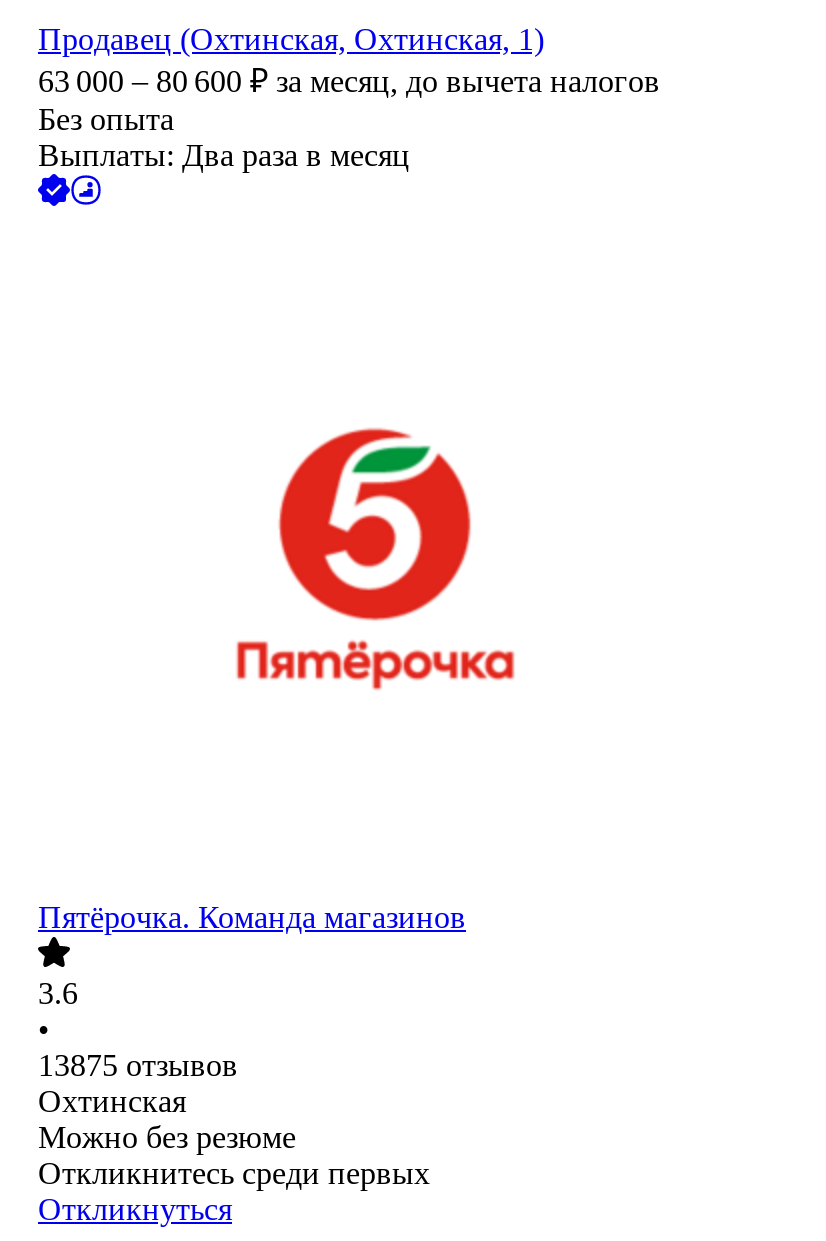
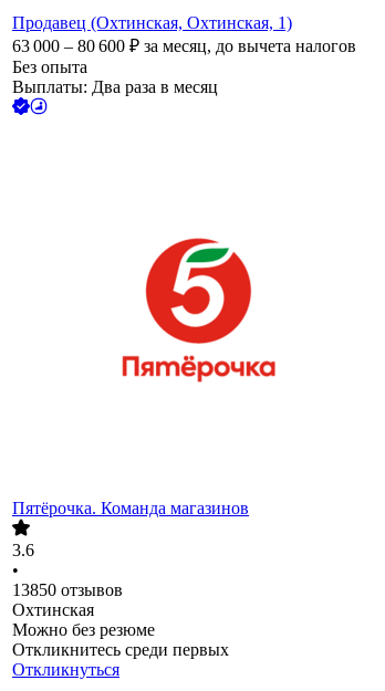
[38,1049,238,1083] 13875 отзывов -> [12,581,123,600] 13850 отзывов

